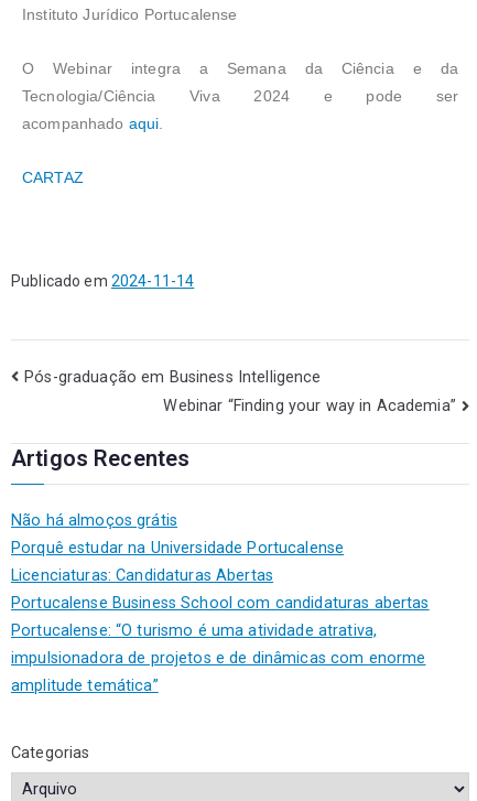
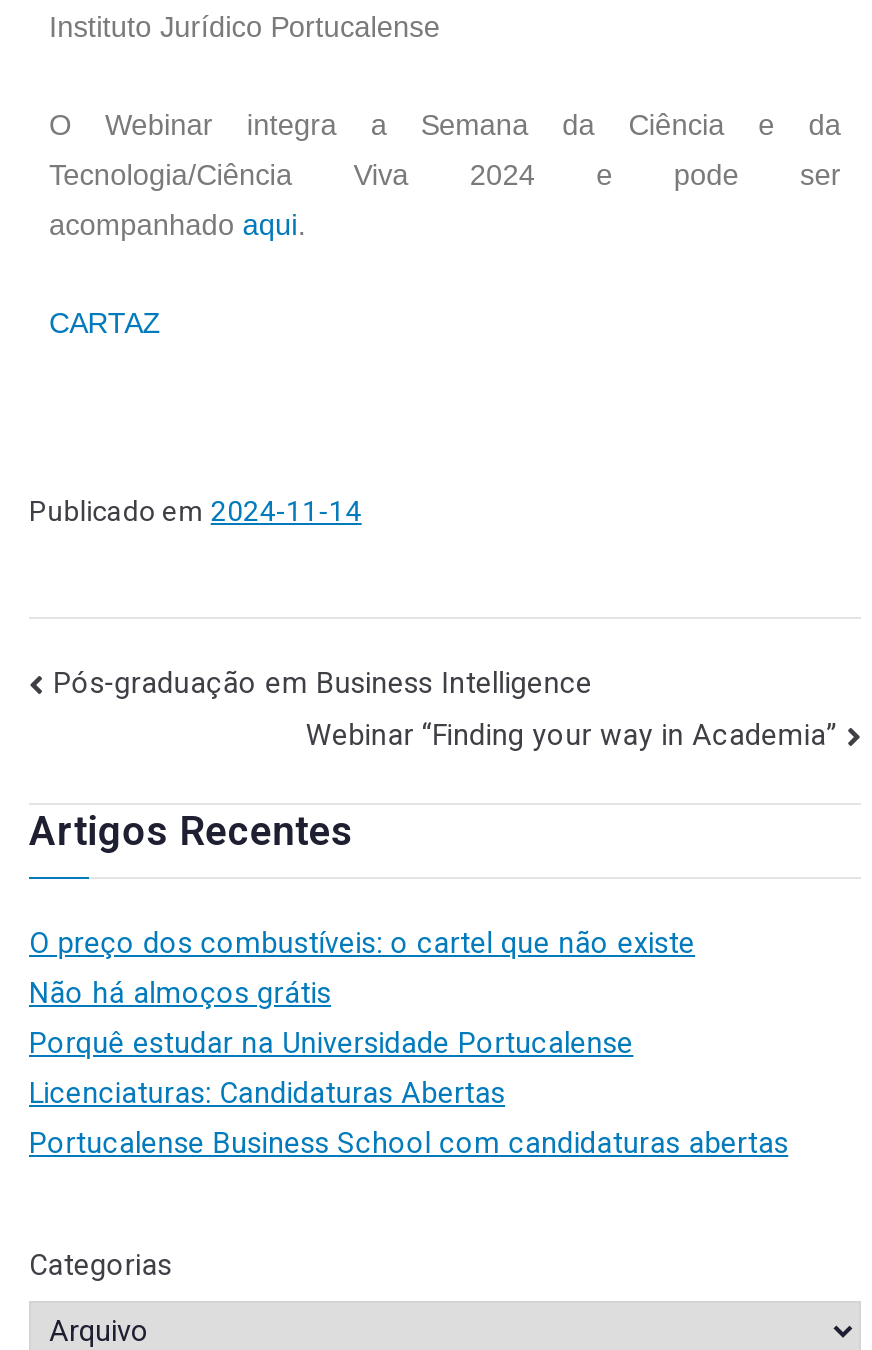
none -> [29,926,695,960] O preço dos combustíveis: o cartel que não existe
moved [11,511,429,612] -> [29,976,788,1160]: Não há almoços grátis | Porquê estudar na Universidade Portucalense | Licenciaturas: Candidaturas Abertas | Portucalense Business School com candidaturas abertas
[11,621,426,695] Portucalense: “O turismo é uma atividade atrativa, | impulsionadora de projetos e de dinâmicas com enorme | amplitude temática” -> none

